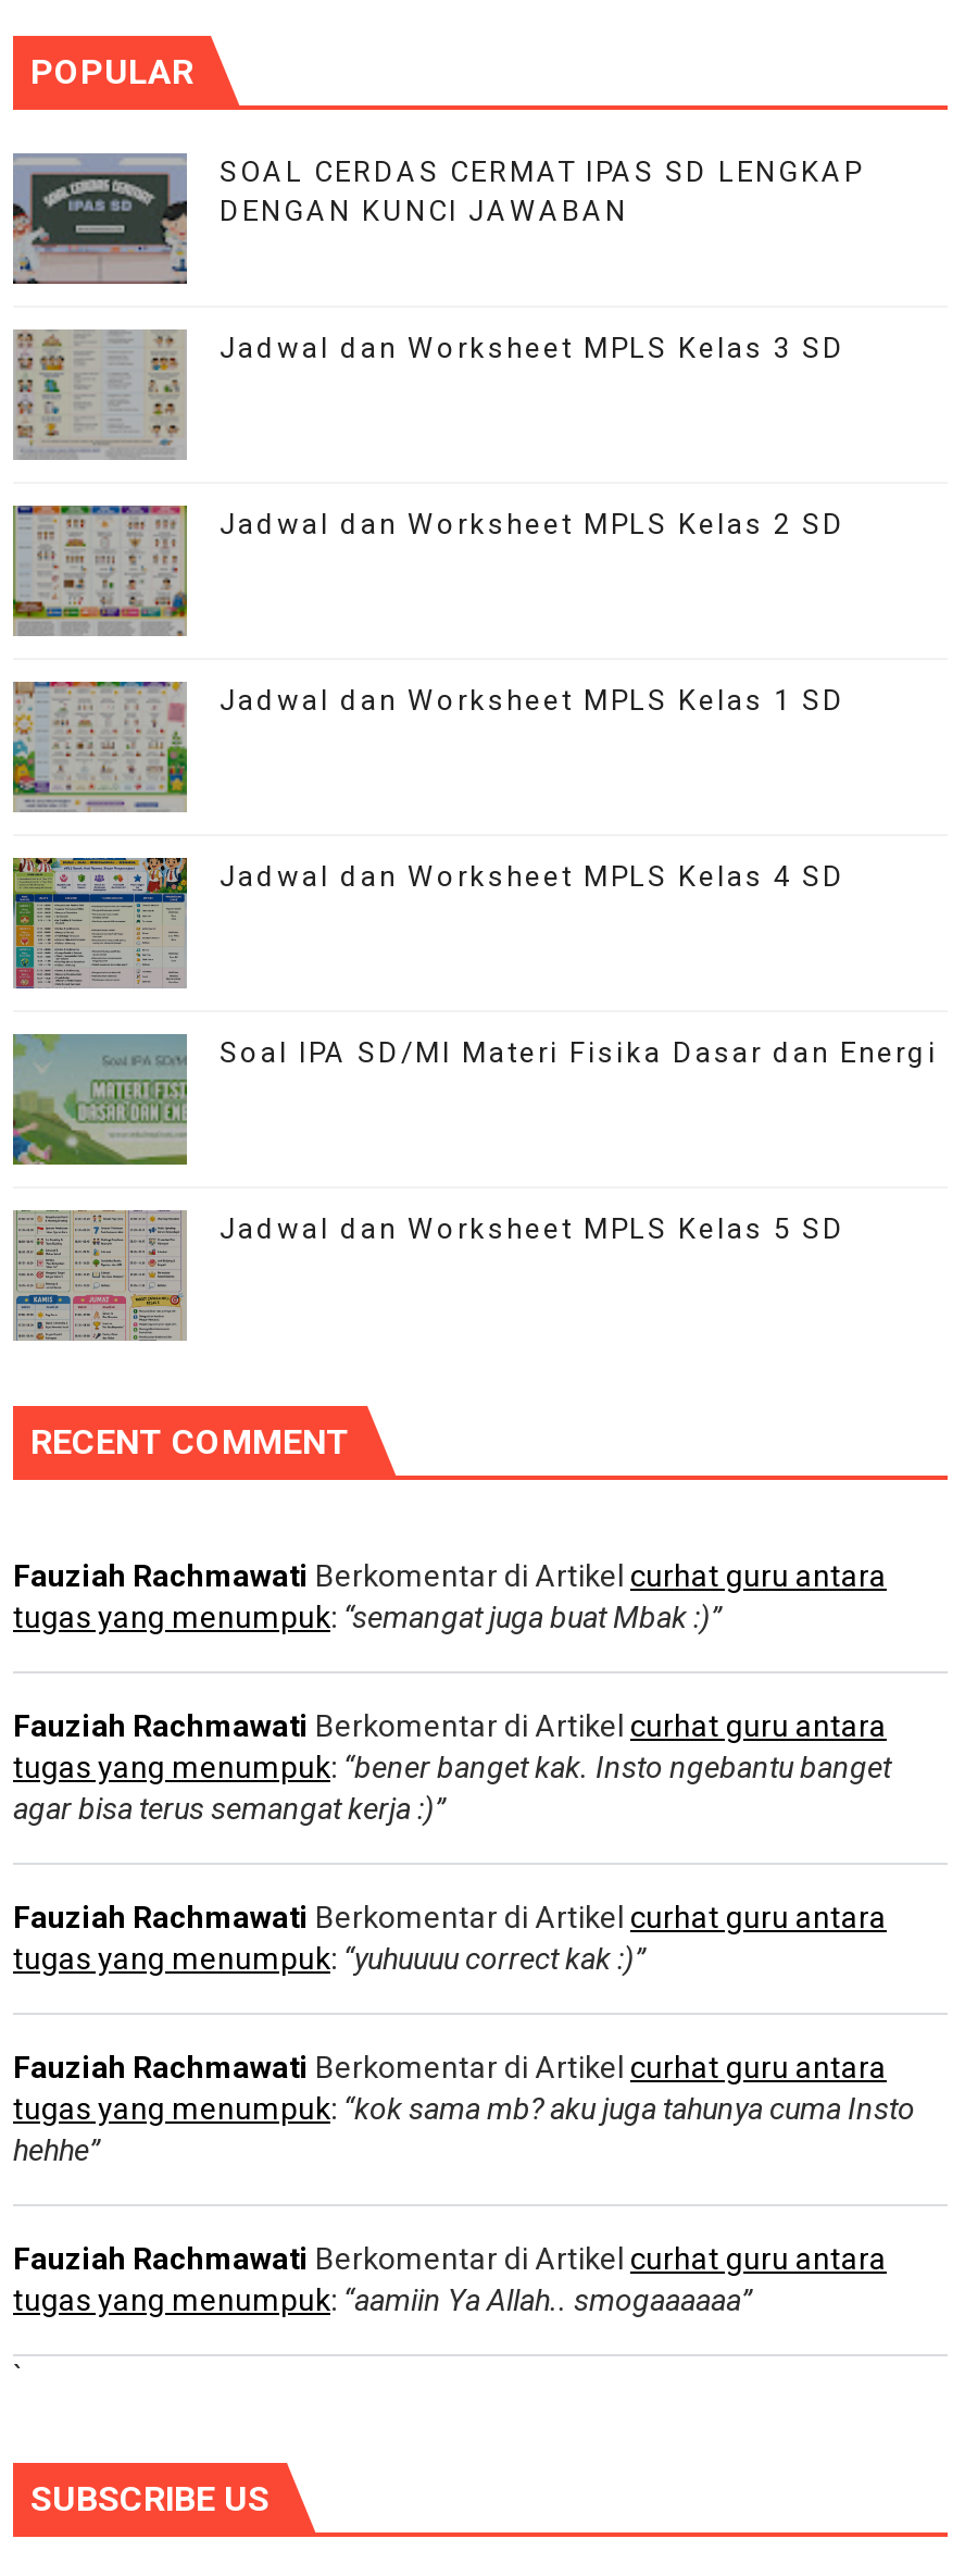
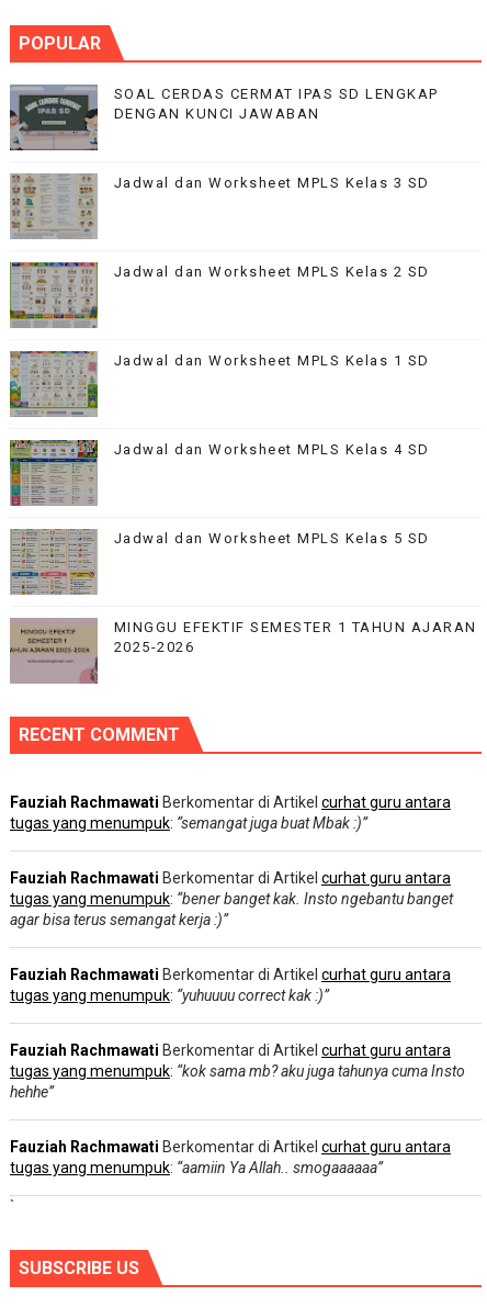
[11,1034,938,1165] [image] | Soal IPA SD/MI Materi Fisika Dasar dan Energi -> none
moved [13,1208,845,1343] -> [10,528,430,596]: [image] | Jadwal dan Worksheet MPLS Kelas 5 SD
none -> [11,618,477,684] [image] | MINGGU EFEKTIF SEMESTER 1 TAHUN AJARAN | 2025-2026

